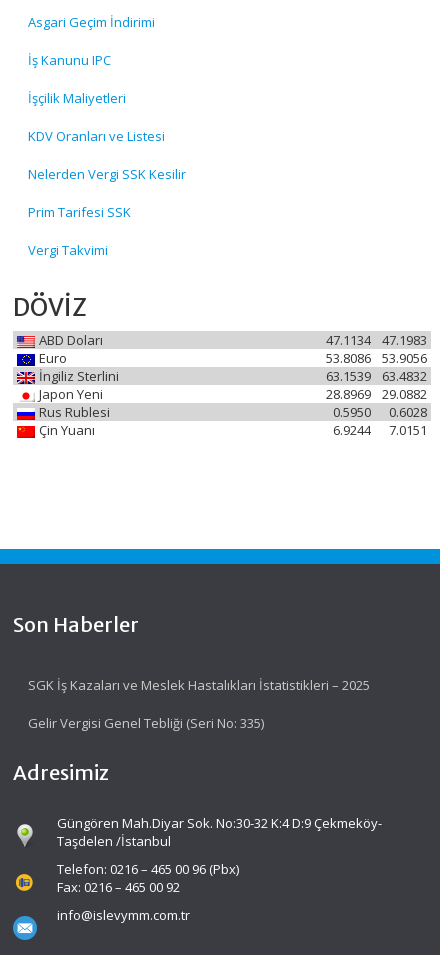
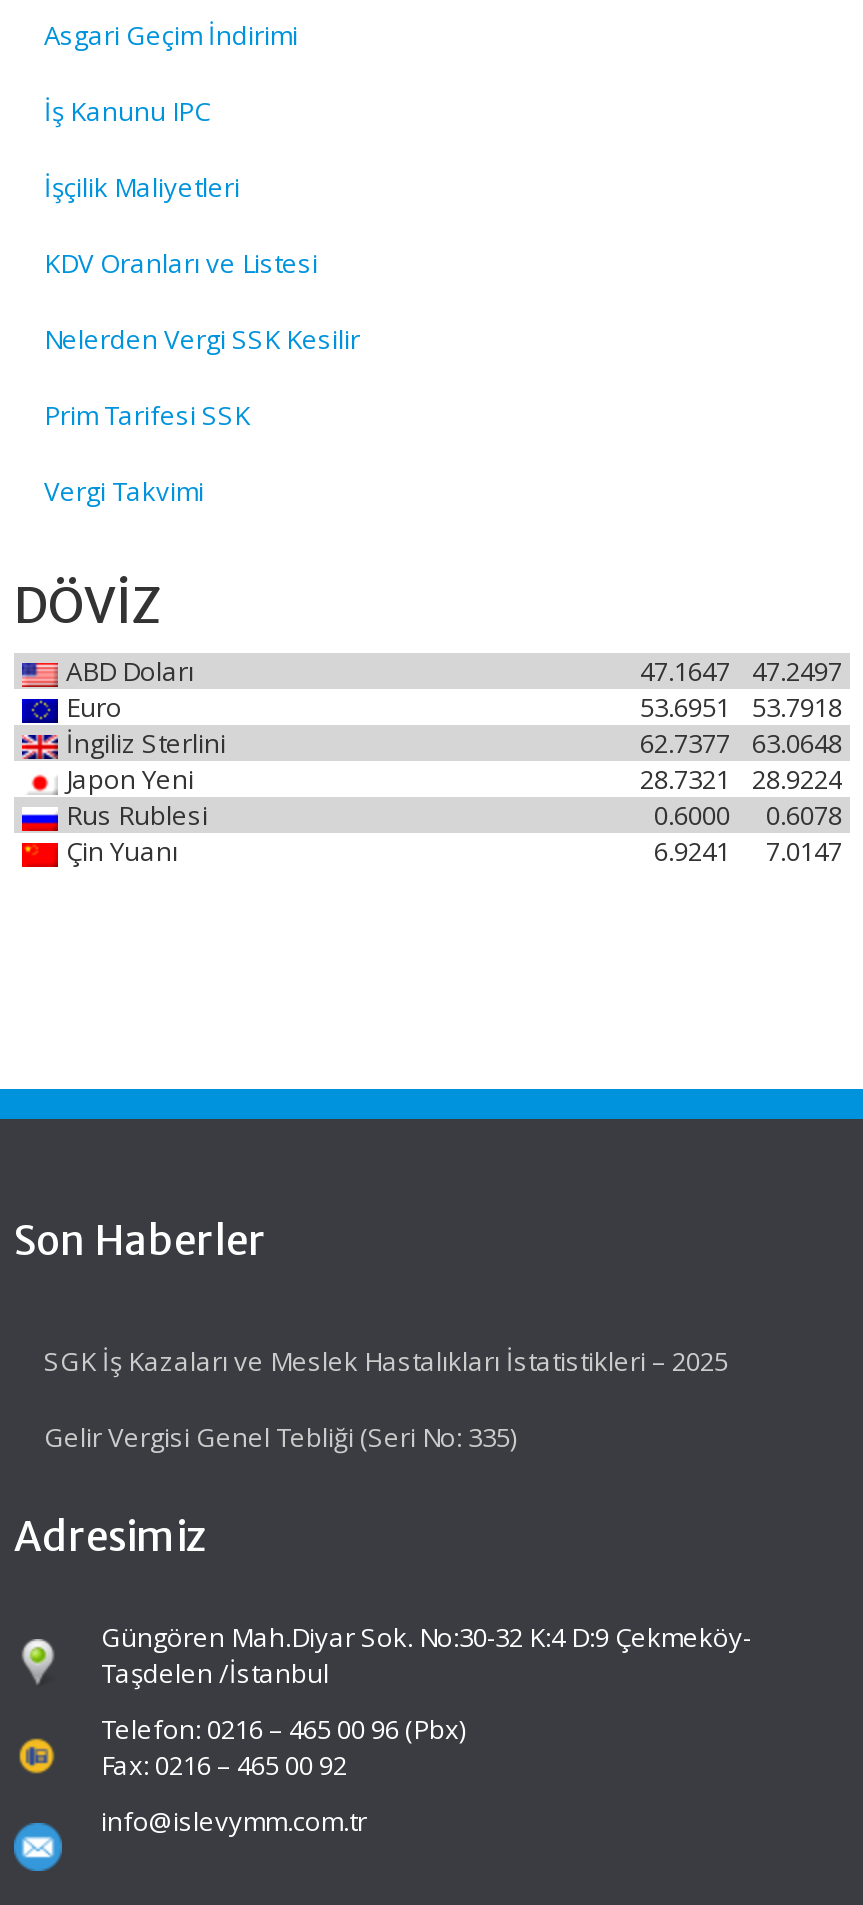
[326,331,371,349] 47.1134 -> [640,653,730,689] 47.1647
[382,331,427,349] 47.1983 -> [752,653,842,689] 47.2497
[326,349,371,367] 53.8086 -> [640,689,730,725] 53.6951
[382,349,427,367] 53.9056 -> [752,689,842,725] 53.7918
[326,367,371,385] 63.1539 -> [640,725,730,761] 62.7377
[382,367,427,385] 63.4832 -> [752,725,842,761] 63.0648
[326,385,371,403] 28.8969 -> [640,761,730,797] 28.7321
[382,385,427,403] 29.0882 -> [752,761,842,797] 28.9224
[333,403,371,421] 0.5950 -> [654,797,730,833] 0.6000
[389,403,427,421] 0.6028 -> [766,797,842,833] 0.6078
[333,421,371,439] 6.9244 -> [654,833,730,869] 6.9241
[389,421,427,439] 7.0151 -> [766,833,842,869] 7.0147

